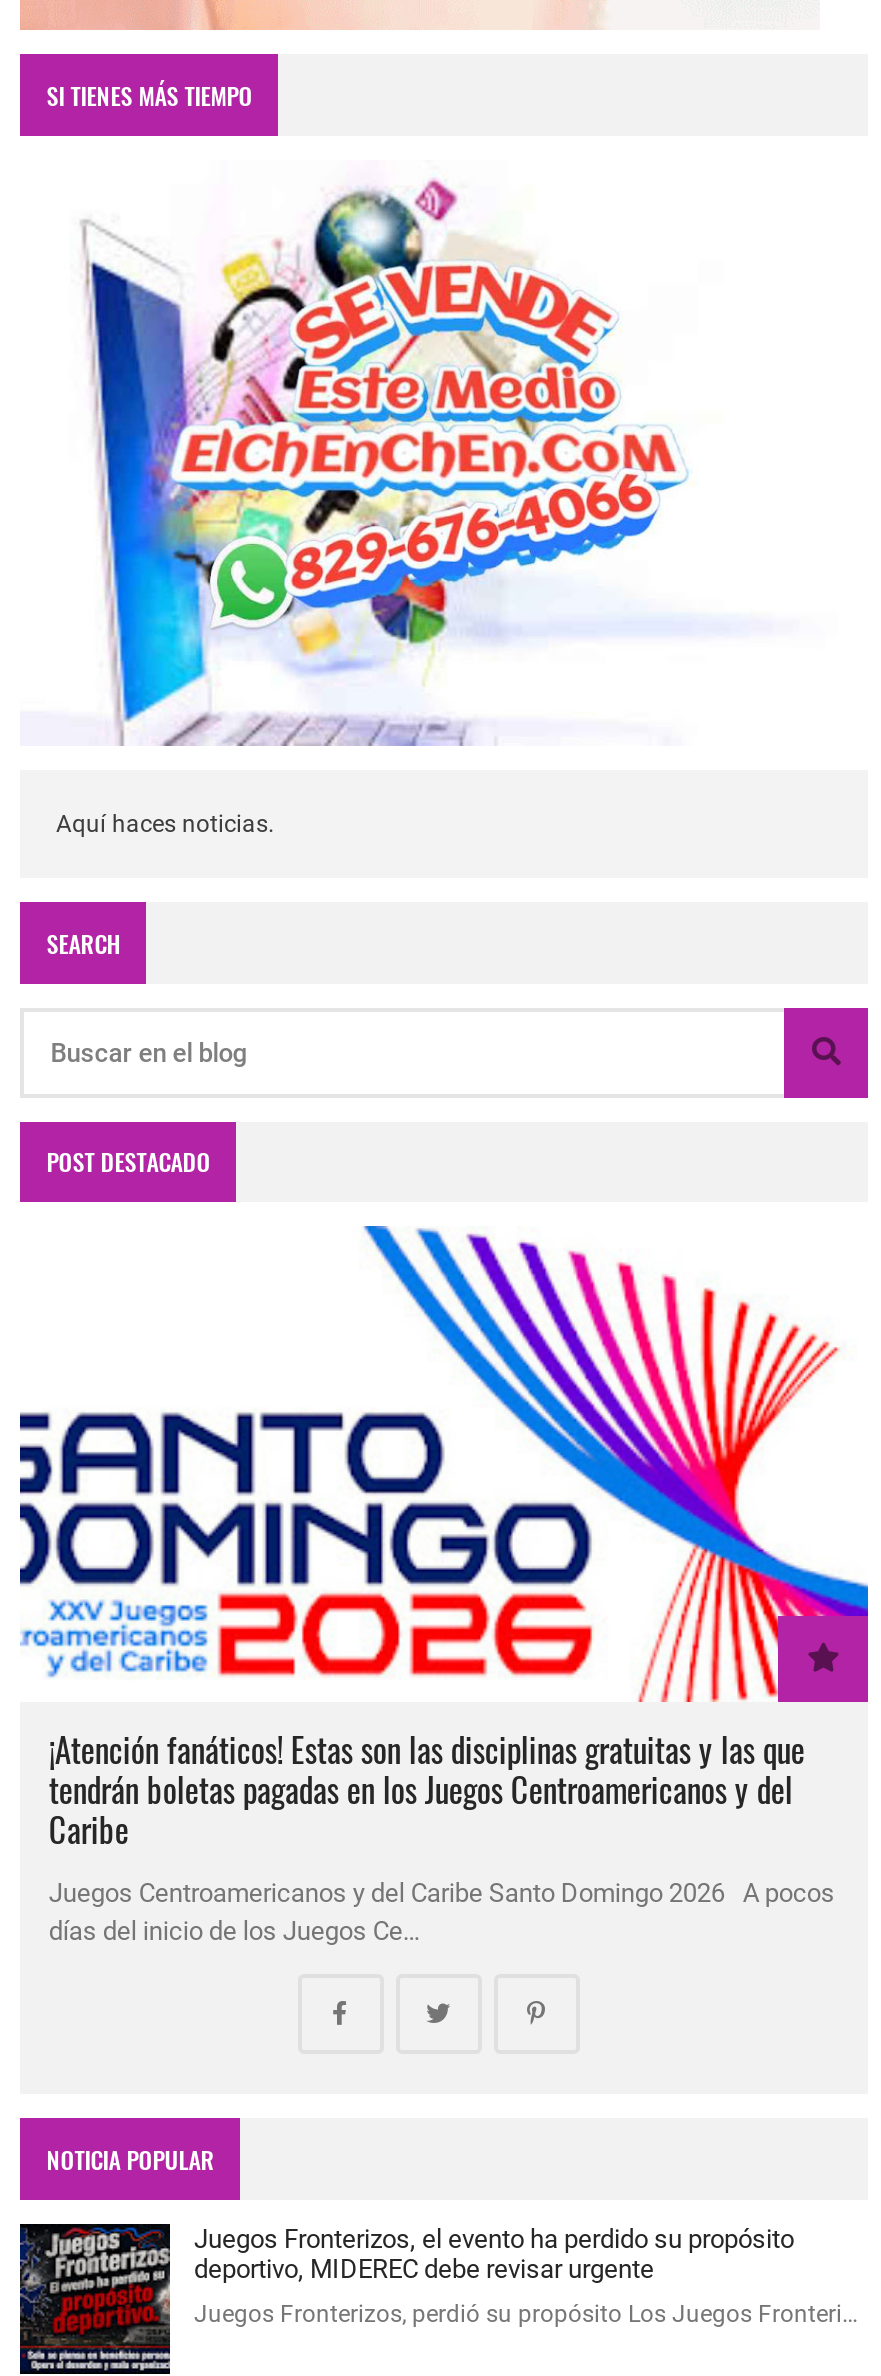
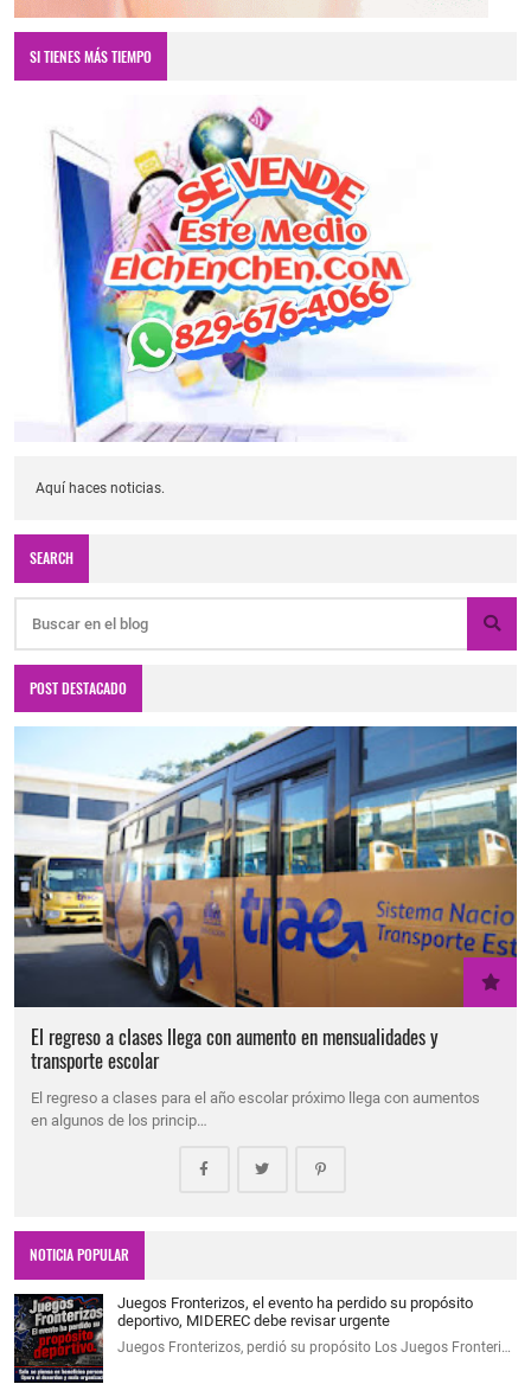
[18,1224,870,1854] [image] | ¡Atención fanáticos! Estas son las disciplinas gratuitas y las que | tendrán boletas pagadas en los Juegos Centroamericanos y del | Caribe -> [13,725,518,1074] [image] | El regreso a clases llega con aumento en mensualidades y | transporte escolar
[49,1878,835,1946] Juegos Centroamericanos y del Caribe Santo Domingo 2026 A pocos | días del inicio de los Juegos Ce… -> [31,1089,481,1129] El regreso a clases para el año escolar próximo llega con aumentos | en algunos de los princip…

